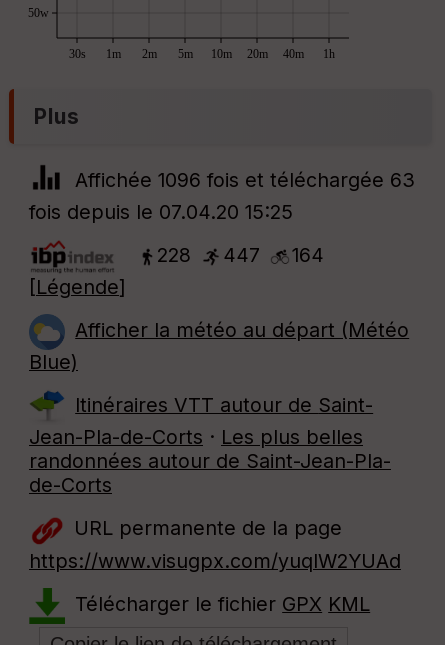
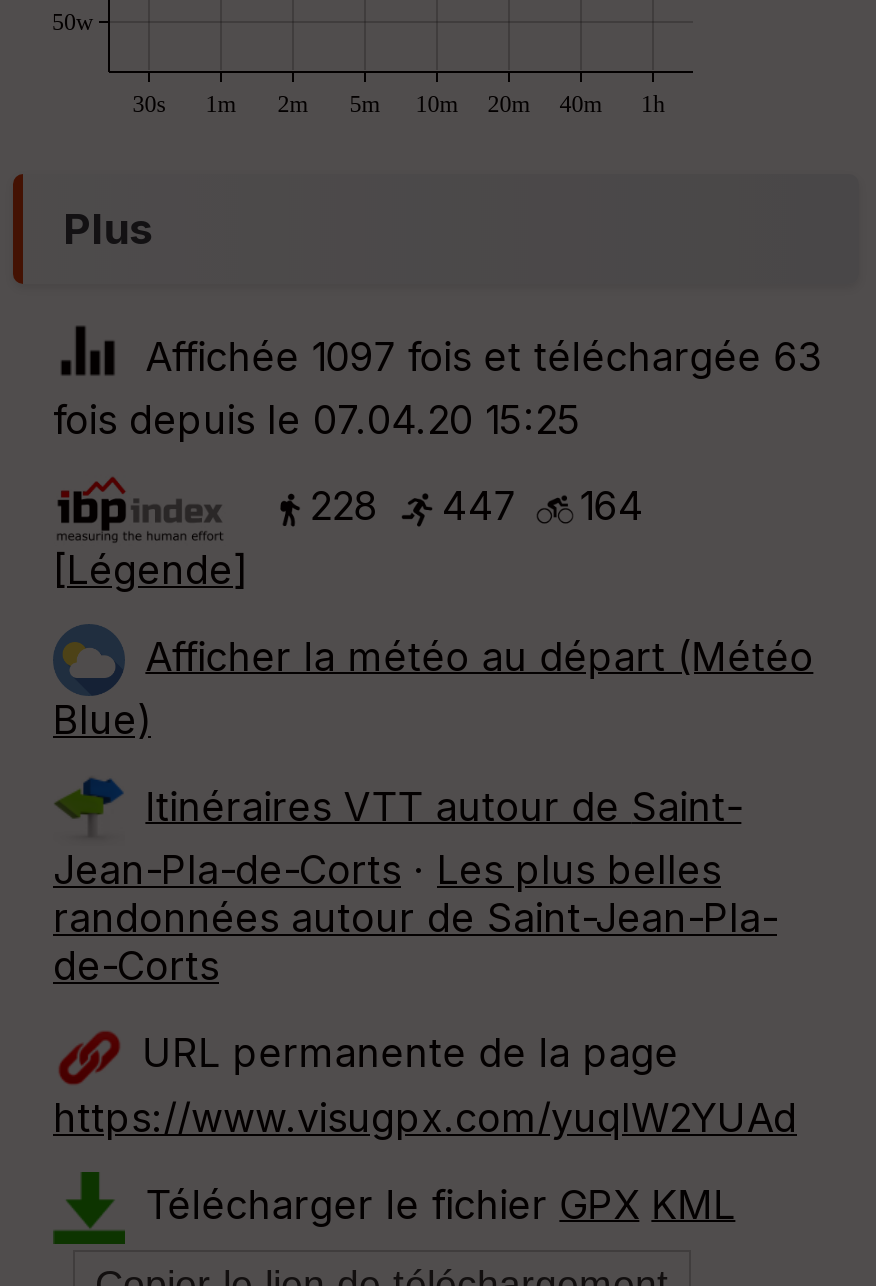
[75,168,415,192] Affichée 1096 fois et téléchargée 63 -> [145,332,823,380] Affichée 1097 fois et téléchargée 63

